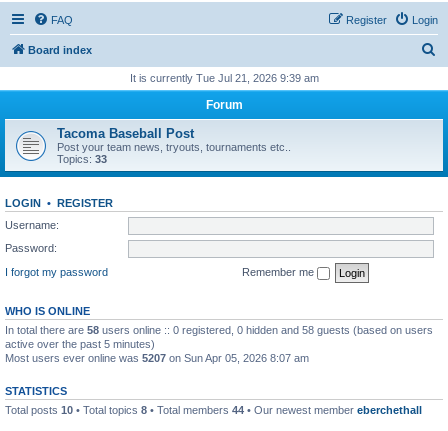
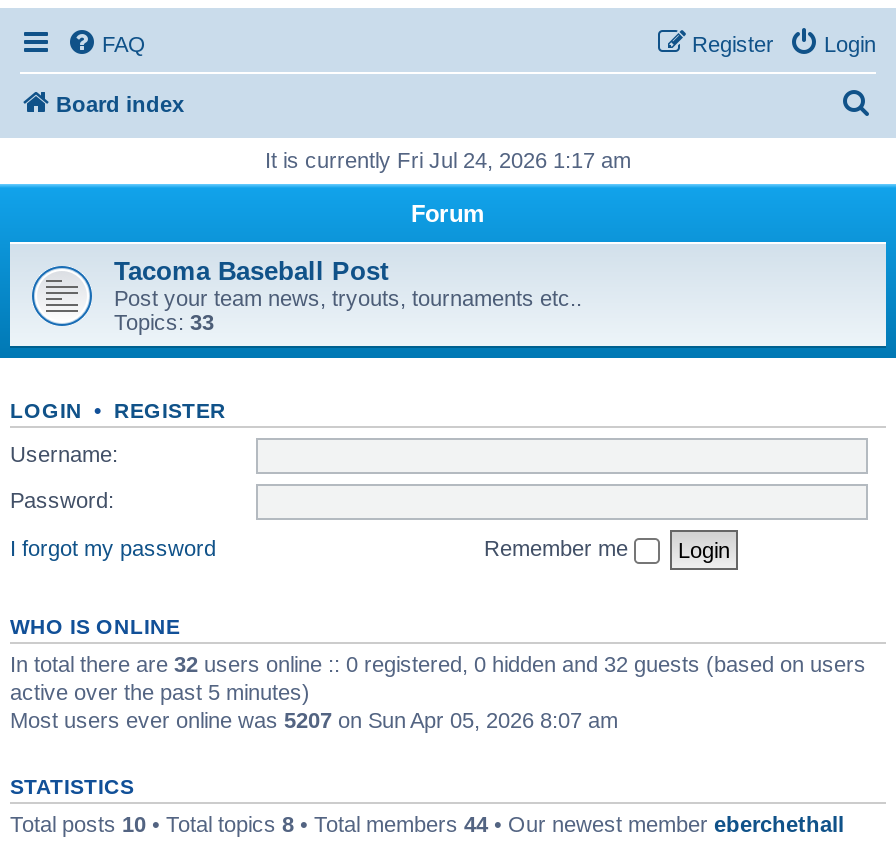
[129,72,318,84] It is currently Tue Jul 21, 2026 9:39 am -> [265,148,631,172] It is currently Fri Jul 24, 2026 1:17 am
[5,323,433,335] In total there are 58 users online :: 0 registered, 0 hidden and 58 guests (based on users -> [10,651,866,675] In total there are 32 users online :: 0 registered, 0 hidden and 32 guests (based on users

